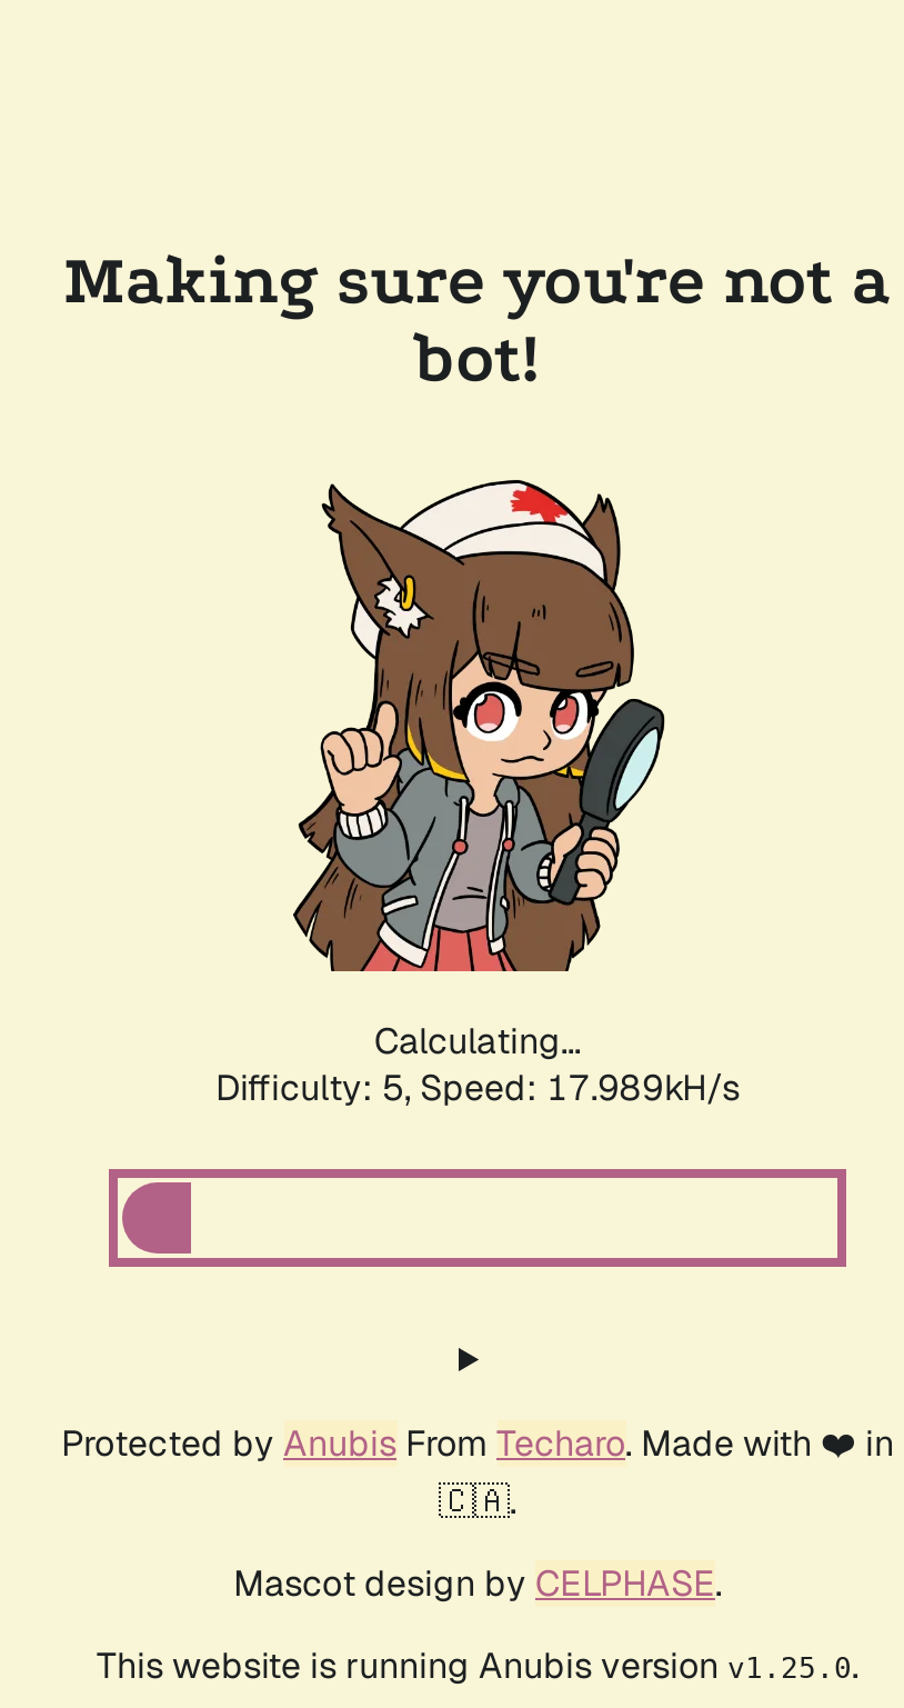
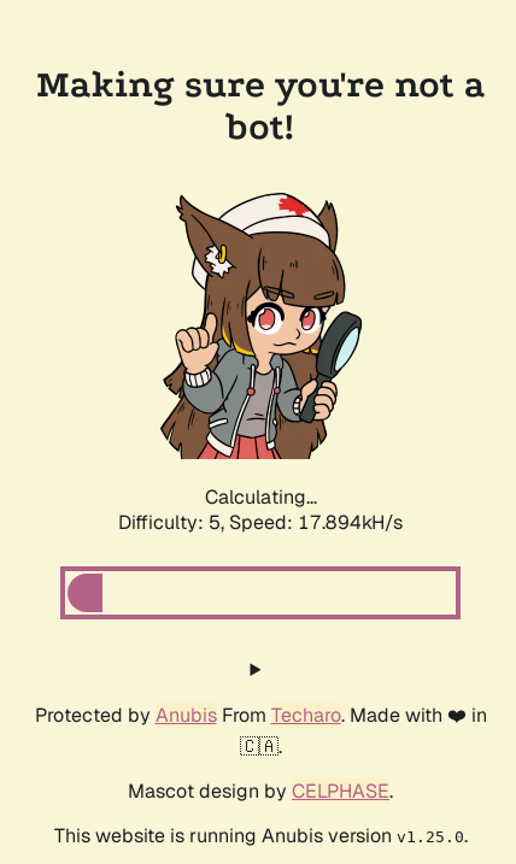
[215,1065,740,1111] Difficulty: 5, Speed: 17.989kH/s -> [118,510,403,535] Difficulty: 5, Speed: 17.894kH/s

